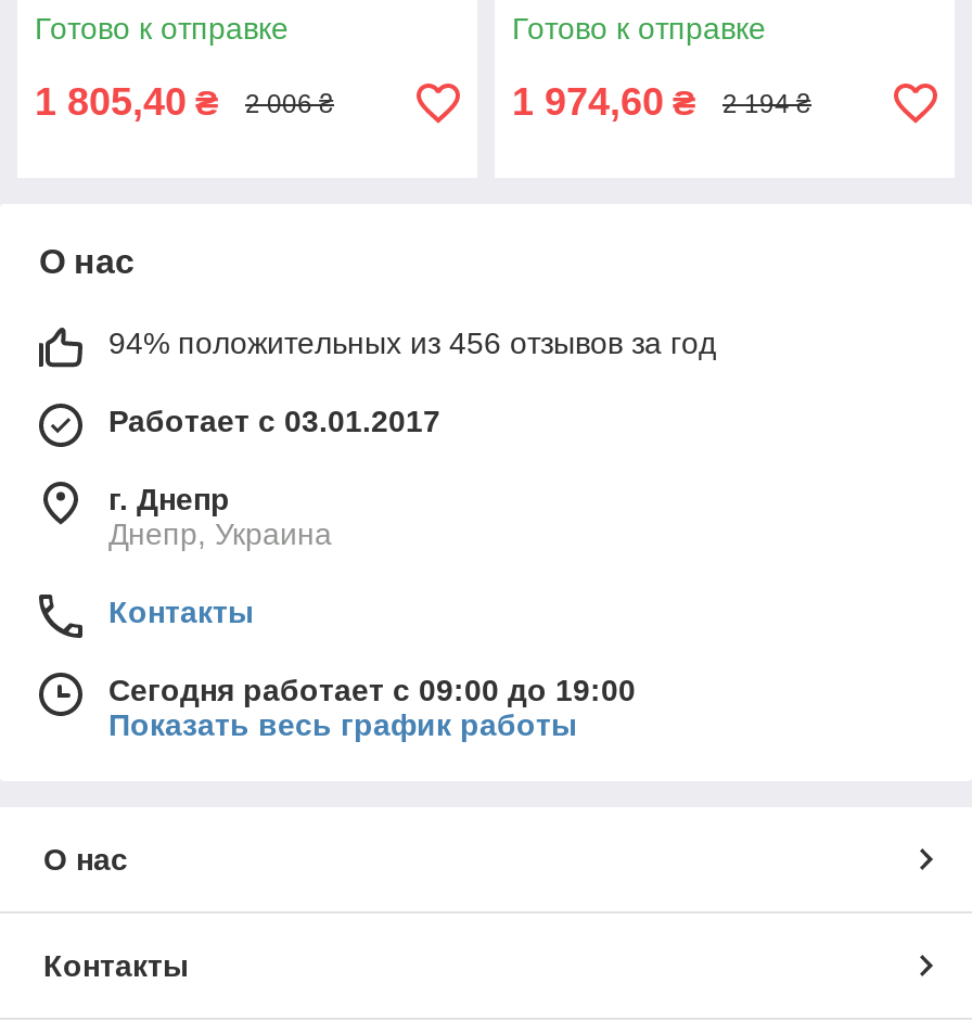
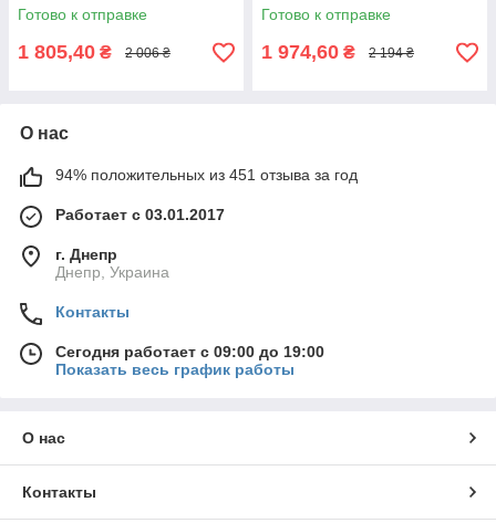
[108,326,716,361] 94% положительных из 456 отзывов за год -> [55,166,358,184] 94% положительных из 451 отзыва за год

